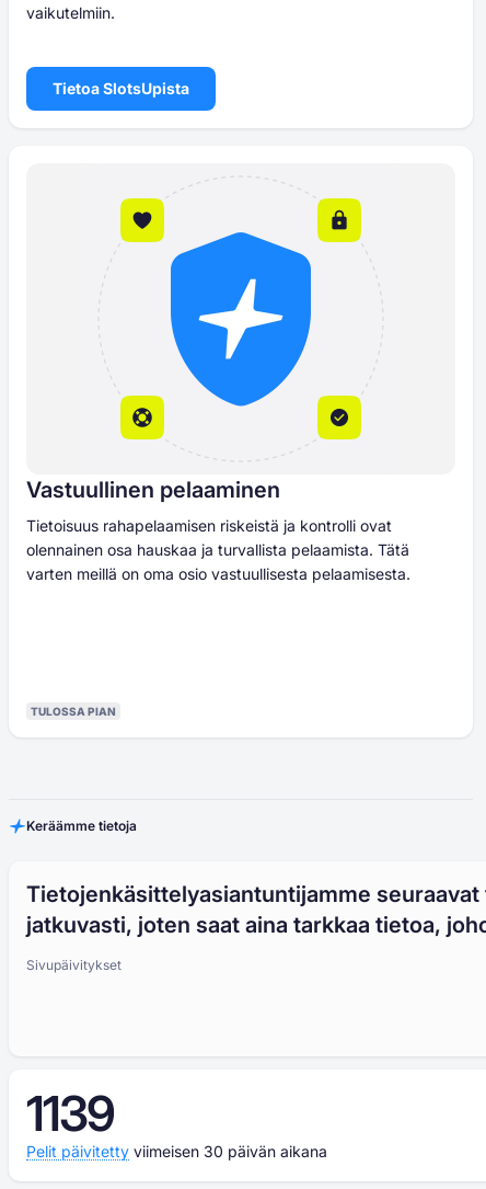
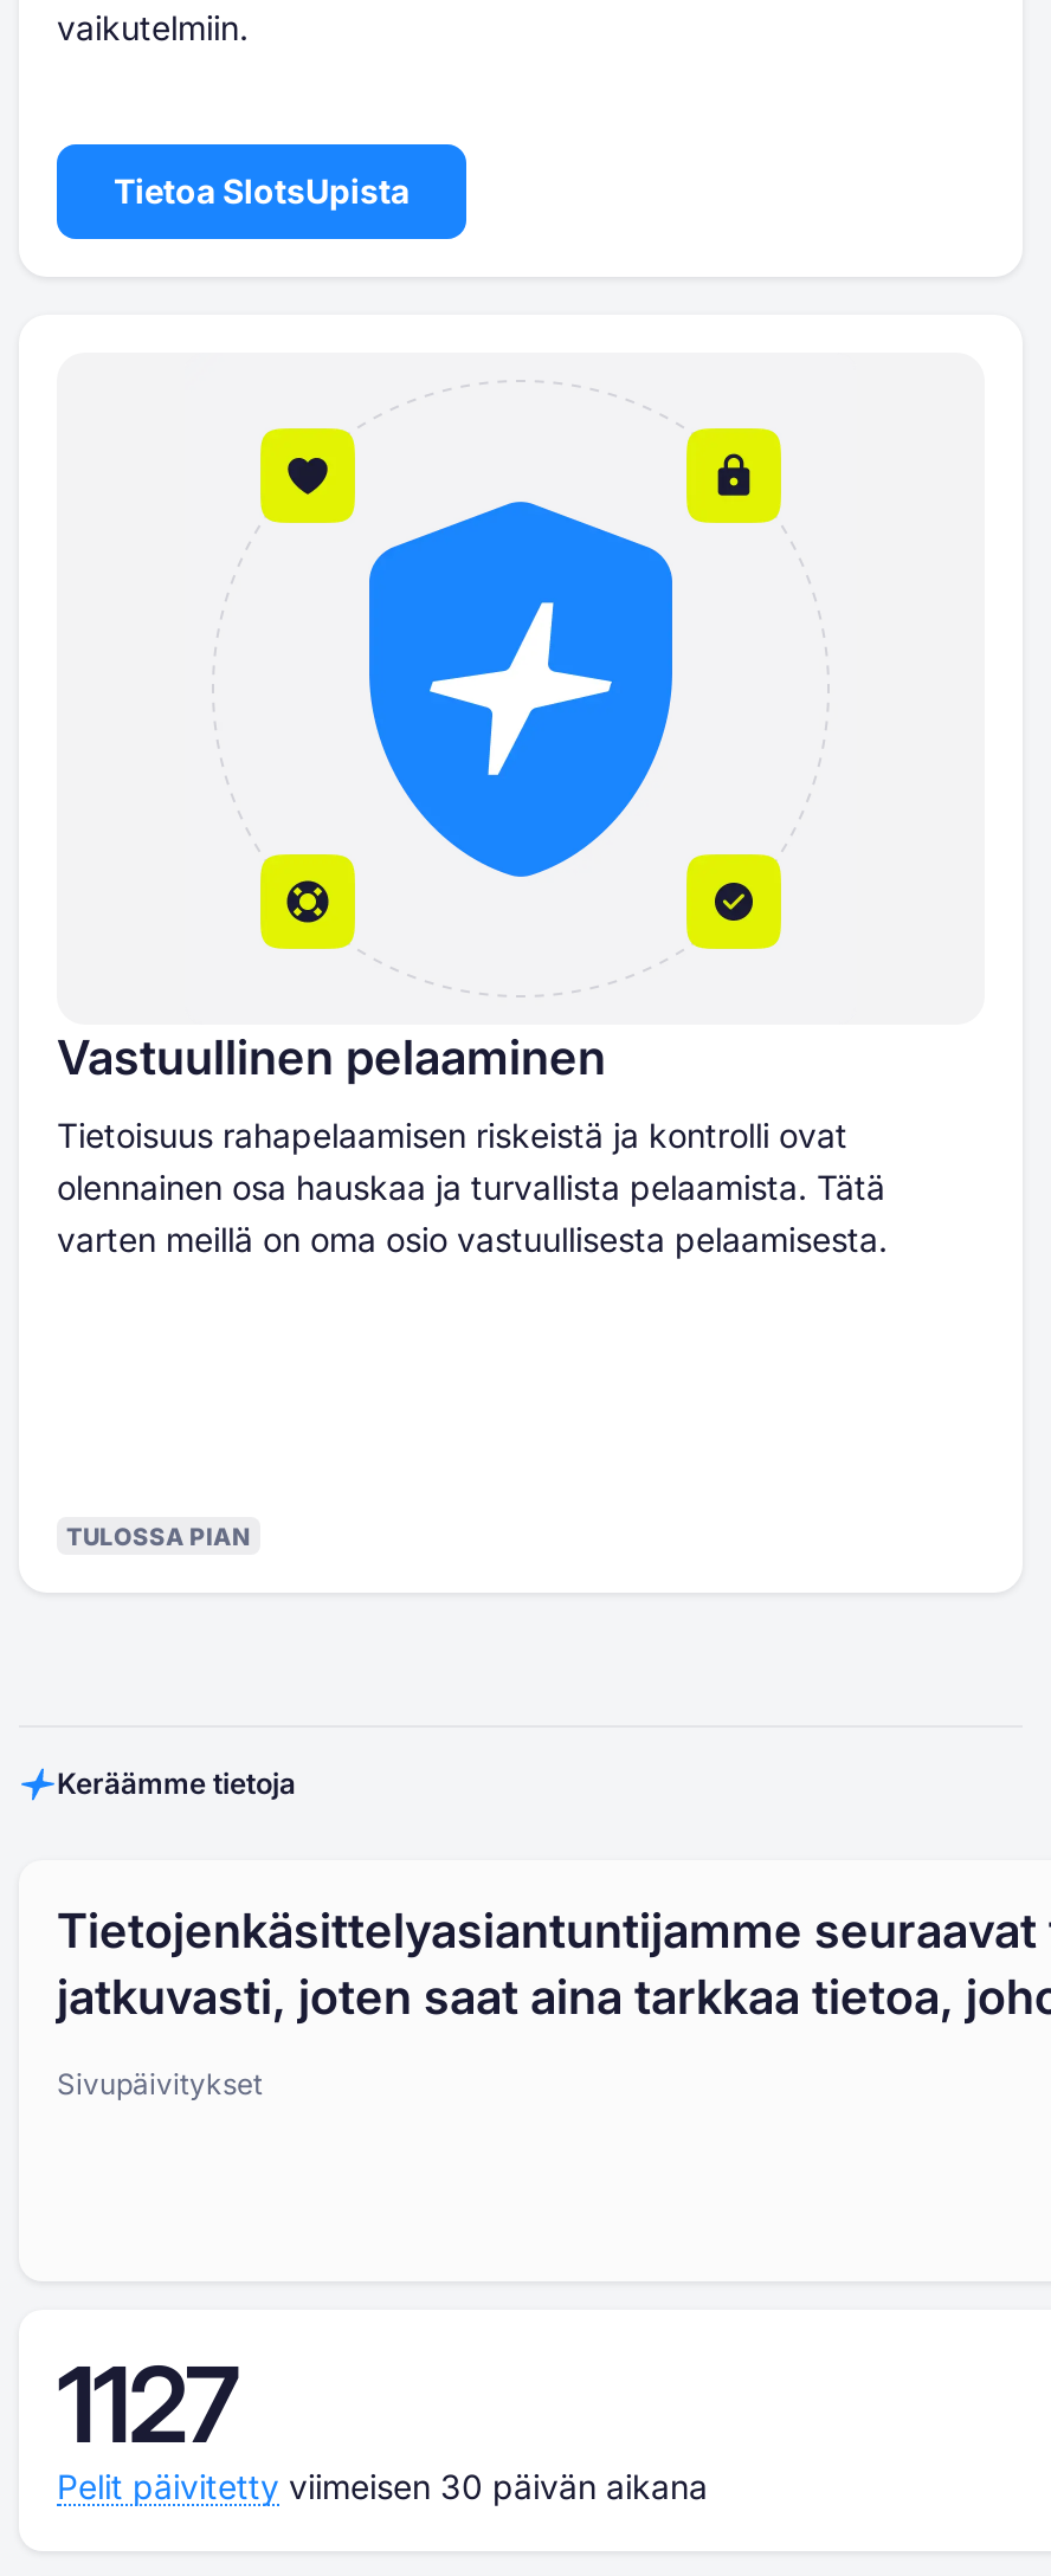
[26,1084,114,1143] 1139 -> [57,2341,237,2468] 1127

